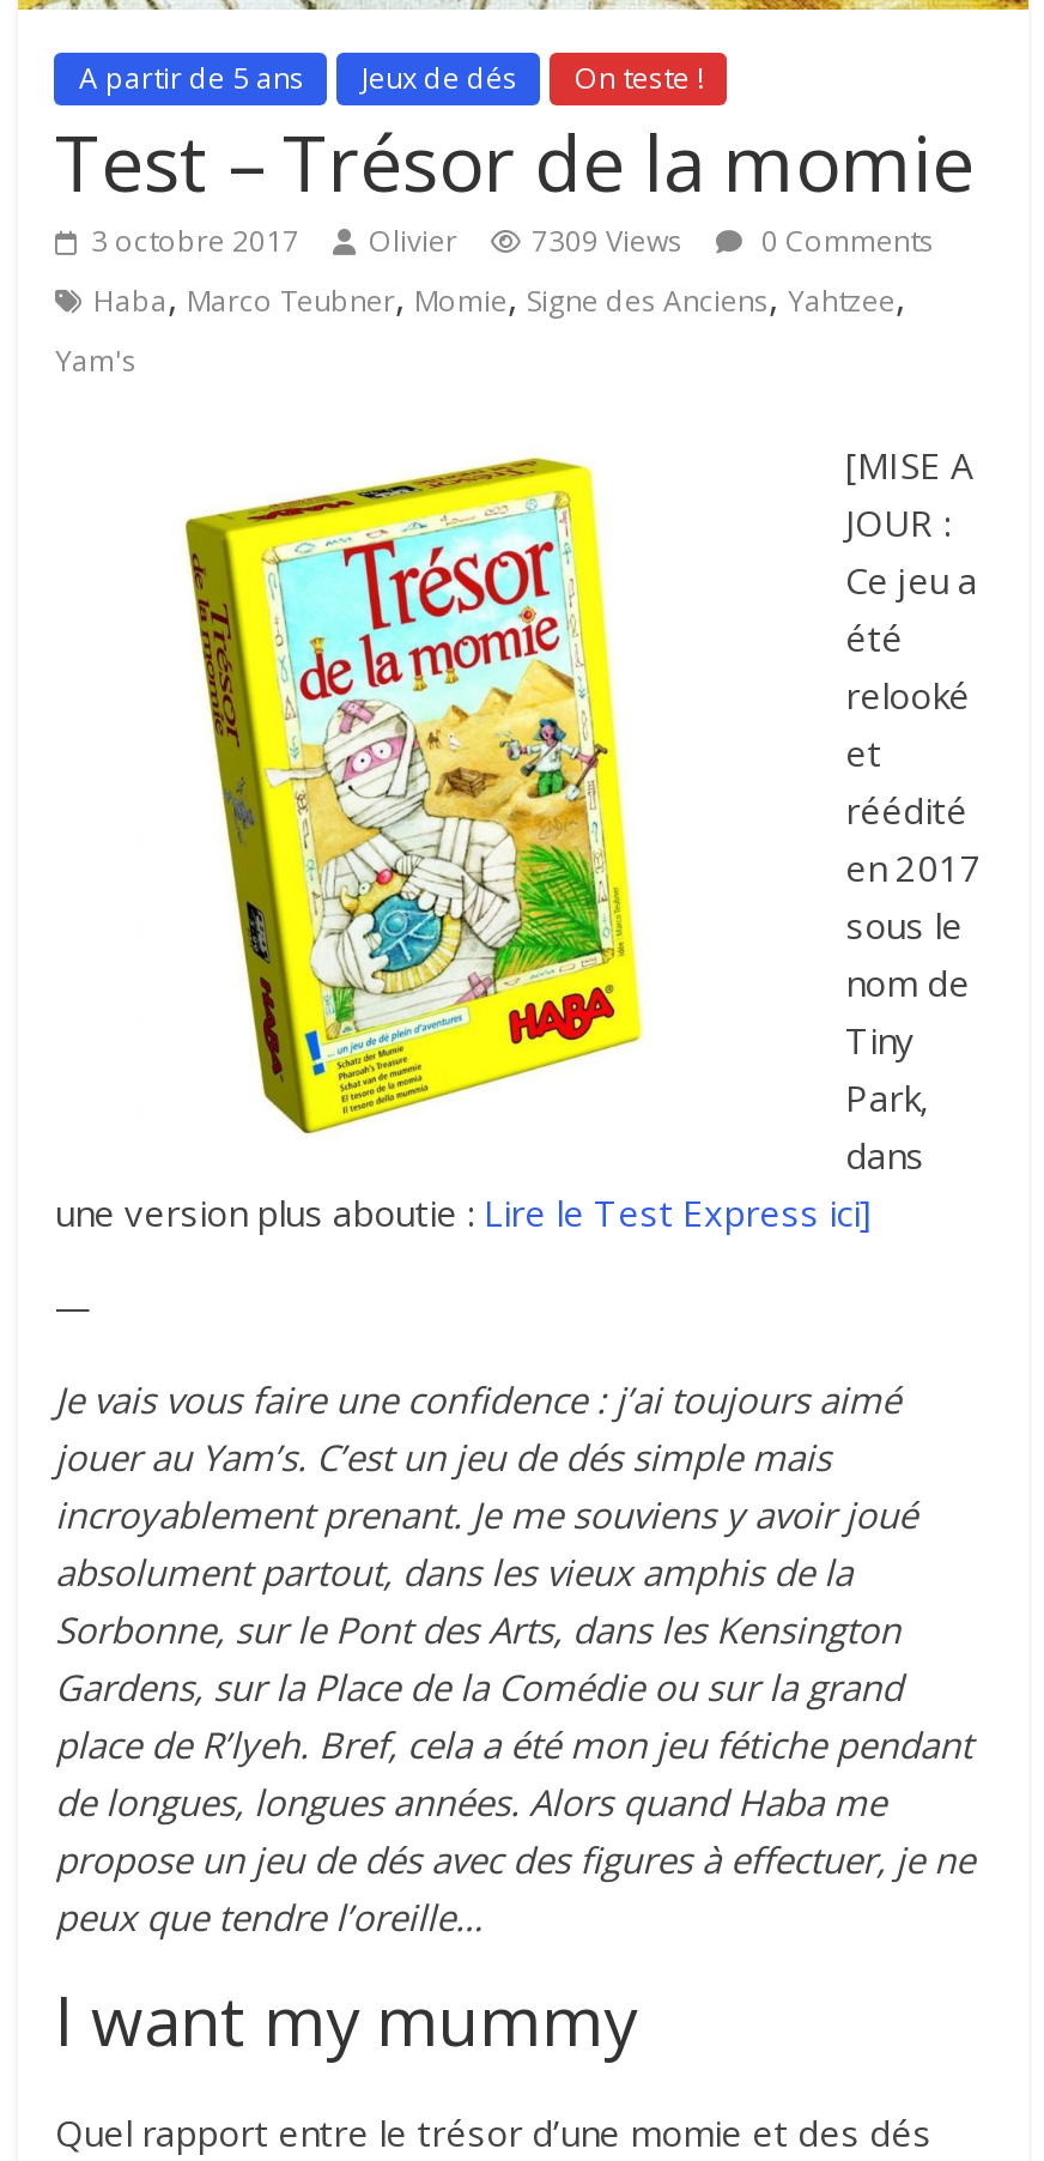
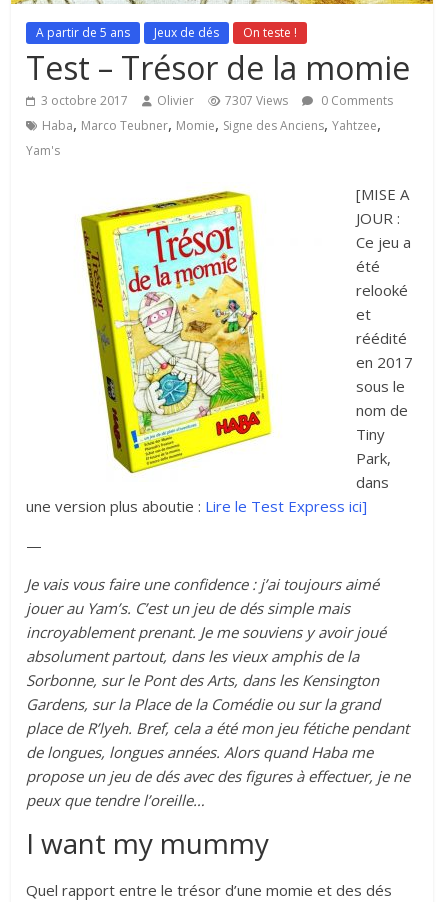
[91,221,934,262] 3 octobre 2017 Olivier 7309 Views 0 Comments -> [41,92,393,109] 3 octobre 2017 Olivier 7307 Views 0 Comments

